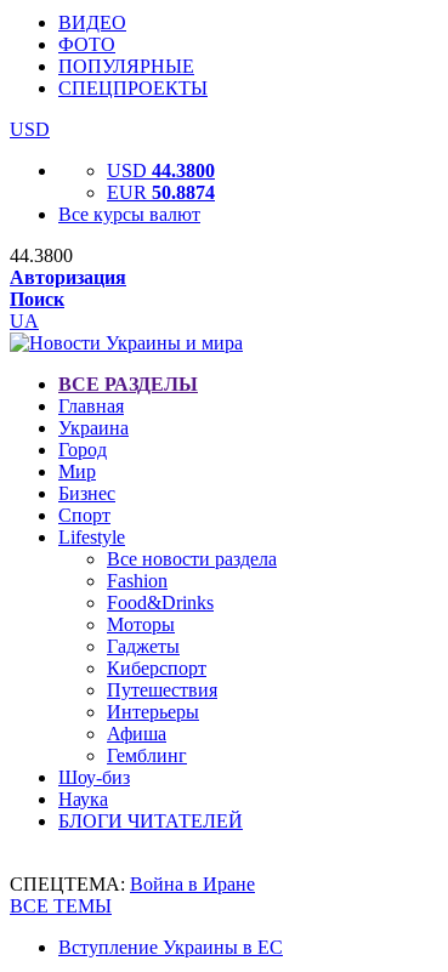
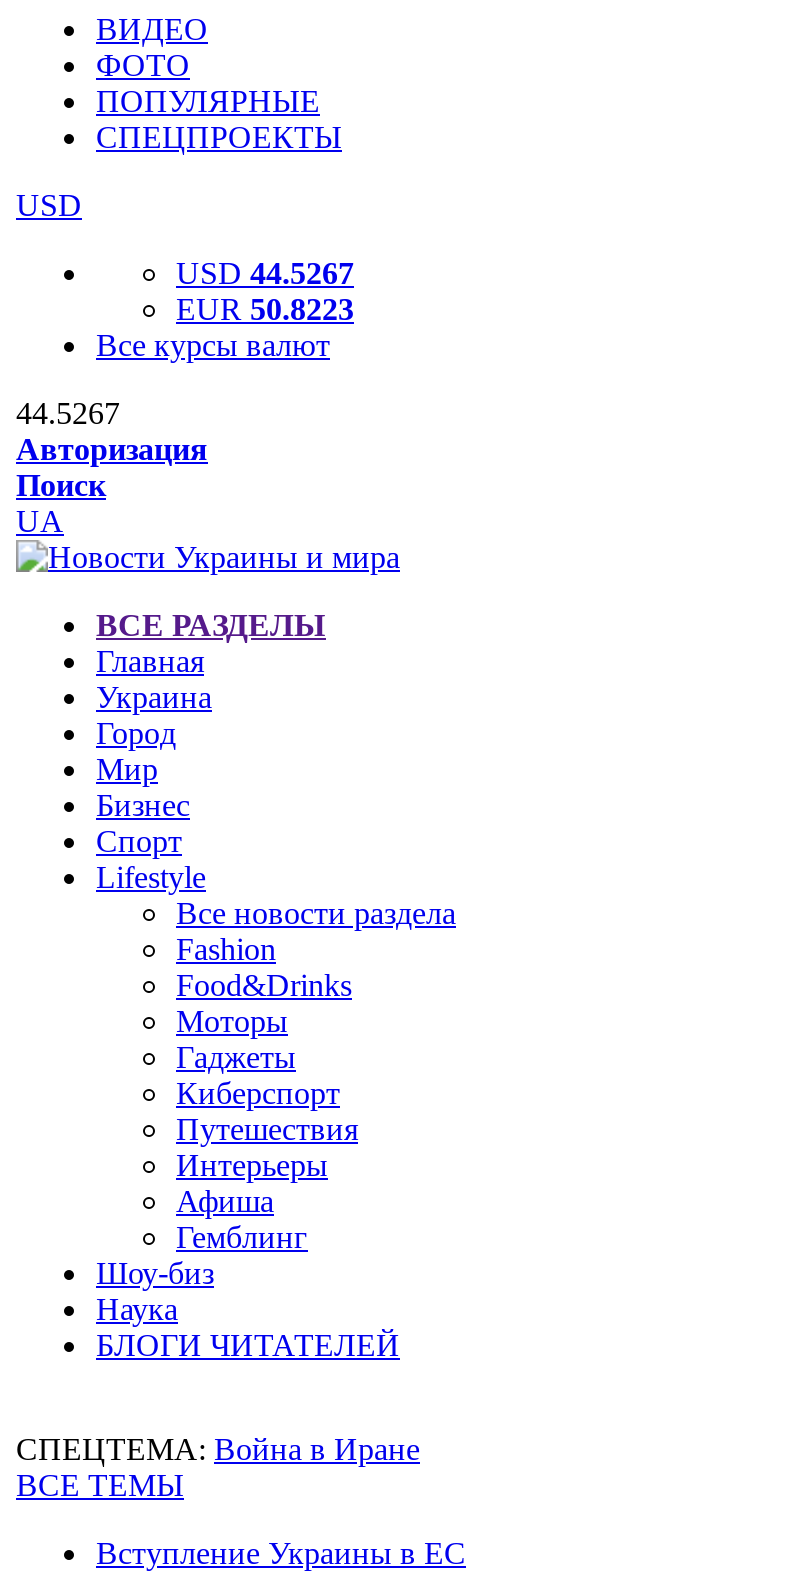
[107,160,215,181] USD 44.3800 -> [176,256,354,290] USD 44.5267
[107,182,215,203] EUR 50.8874 -> [176,292,354,326] EUR 50.8223
[10,245,73,266] 44.3800 -> [16,396,120,430] 44.5267

